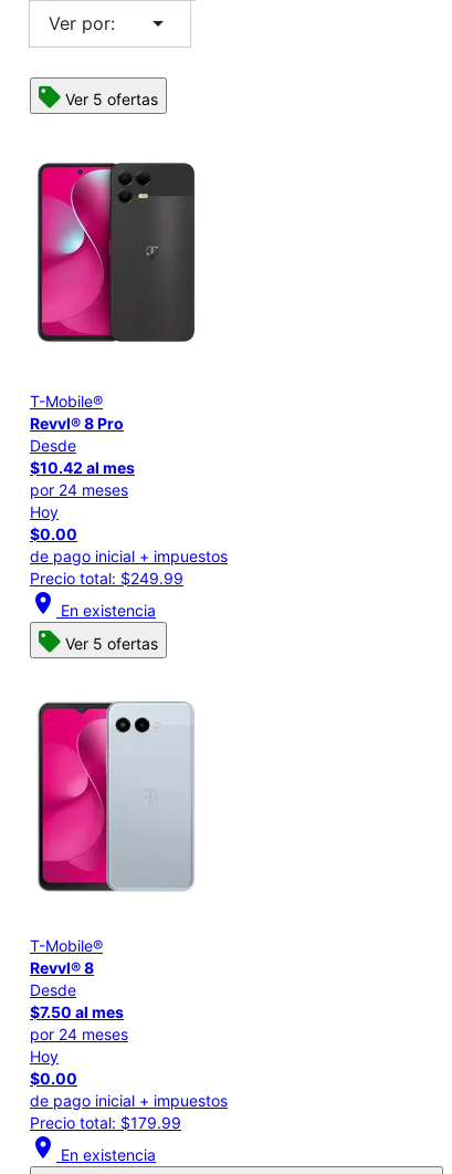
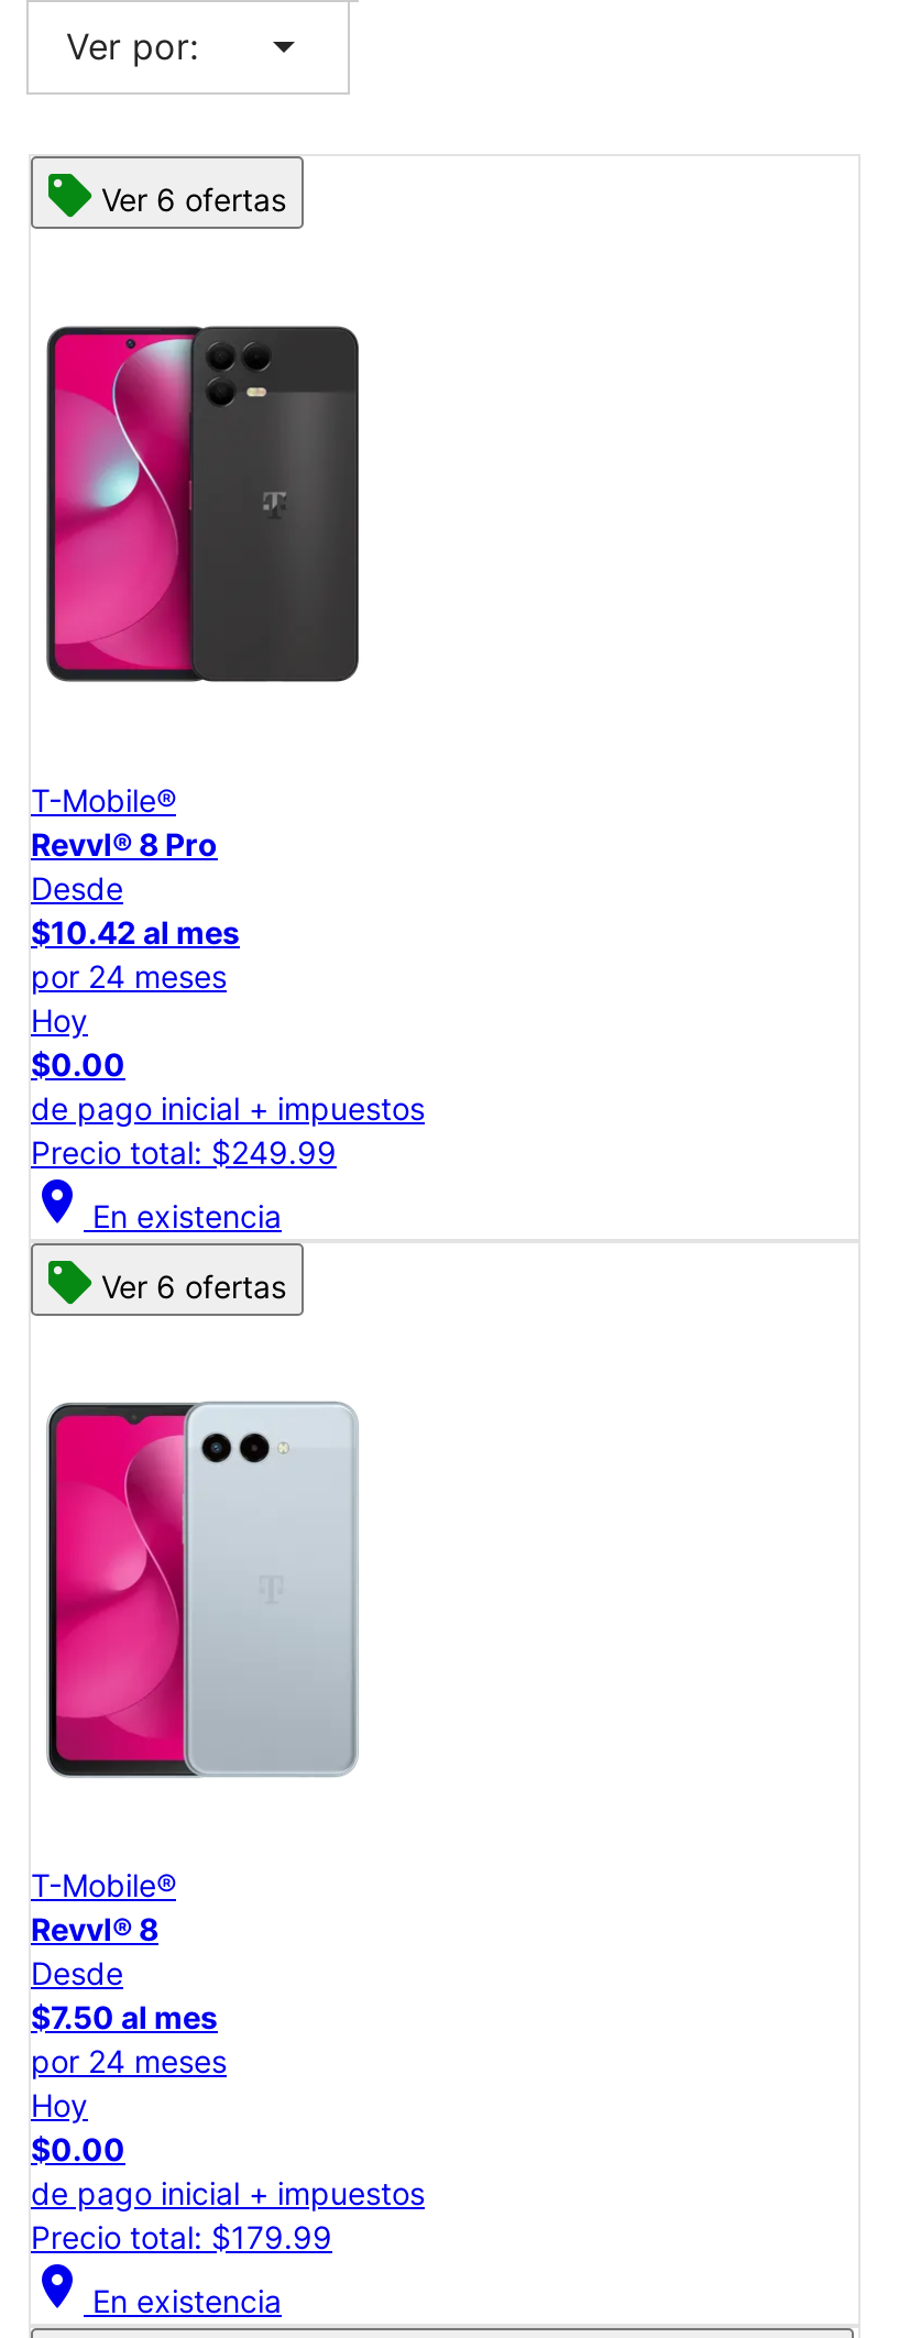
[65,90,158,109] Ver 5 ofertas -> [101,181,286,219] Ver 6 ofertas
[65,634,158,653] Ver 5 ofertas -> [101,1267,286,1305] Ver 6 ofertas

